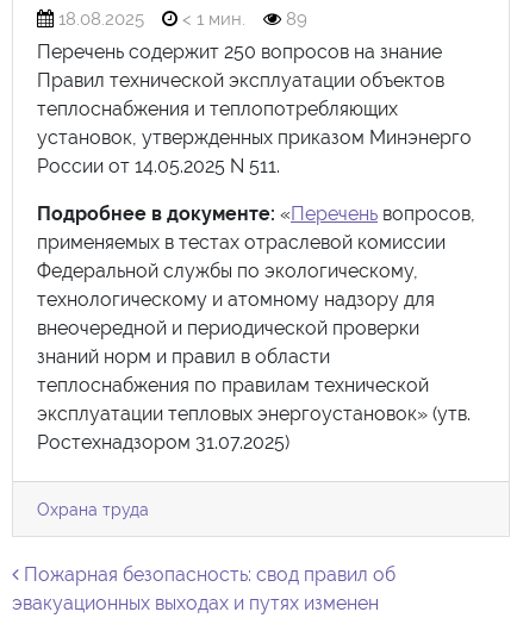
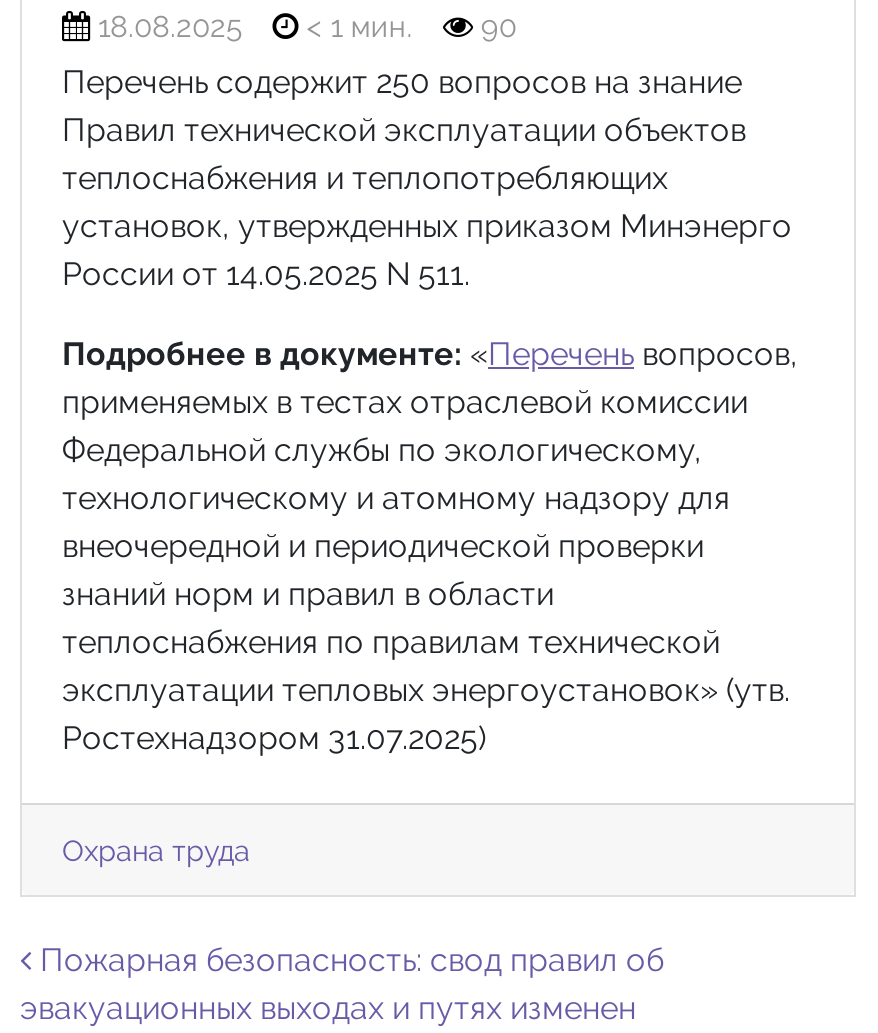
[54,8,308,30] 18.08.2025 < 1 мин. 89 -> [90,9,517,45] 18.08.2025 < 1 мин. 90

